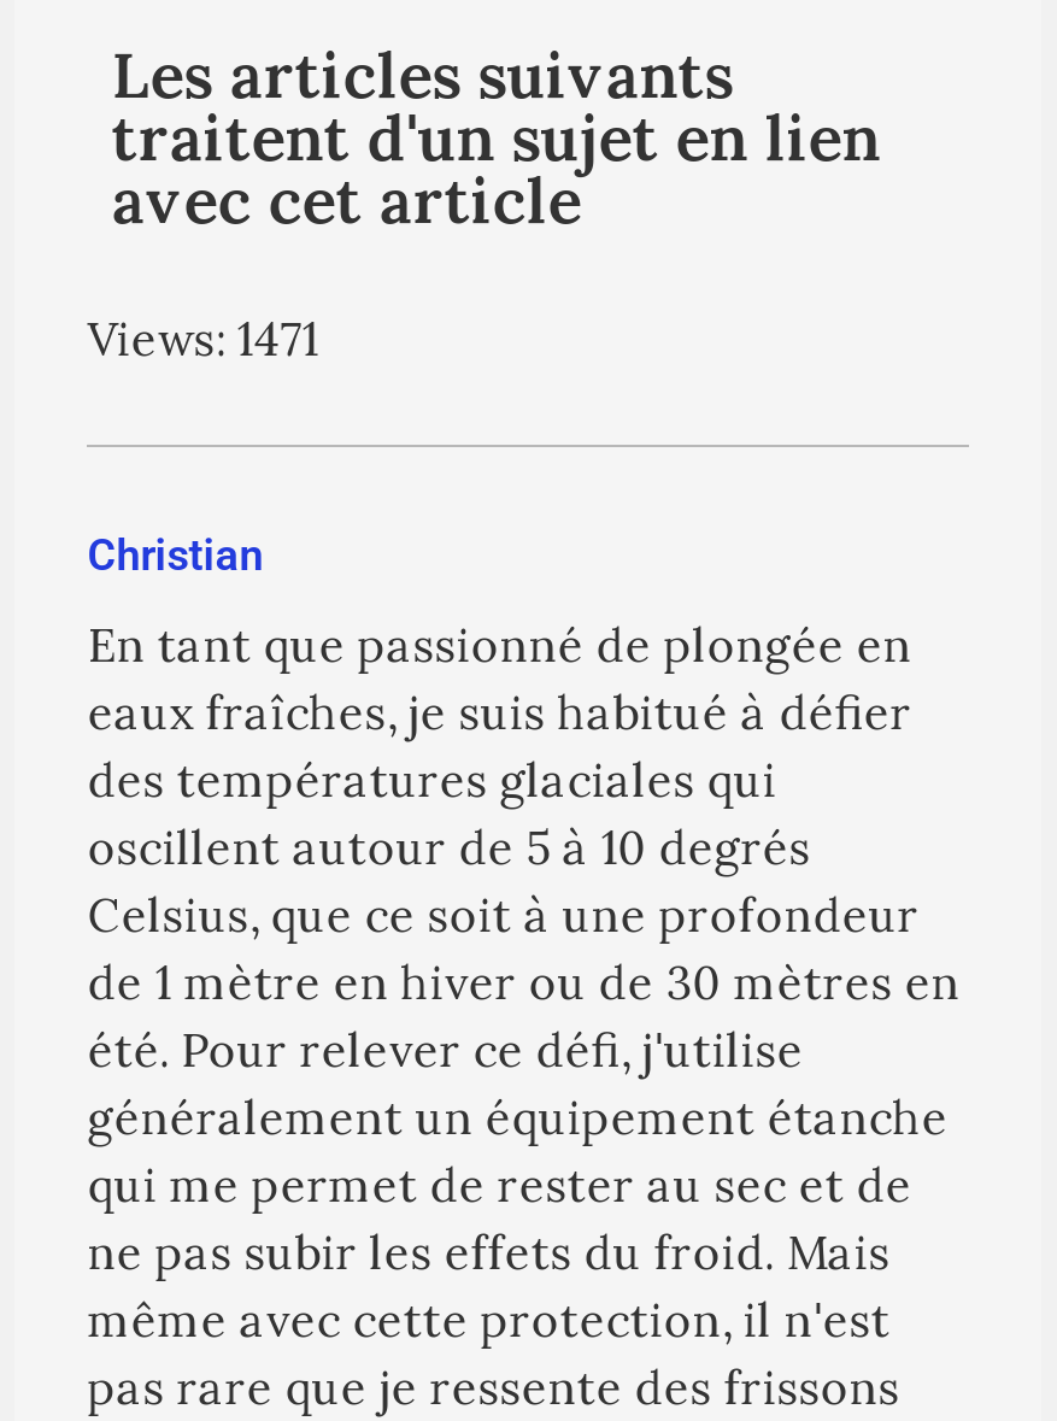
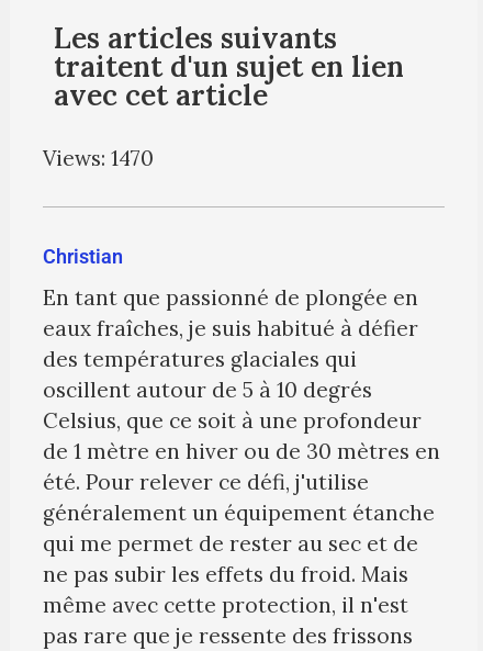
[87,309,319,367] Views: 1471 -> [43,144,154,171] Views: 1470

